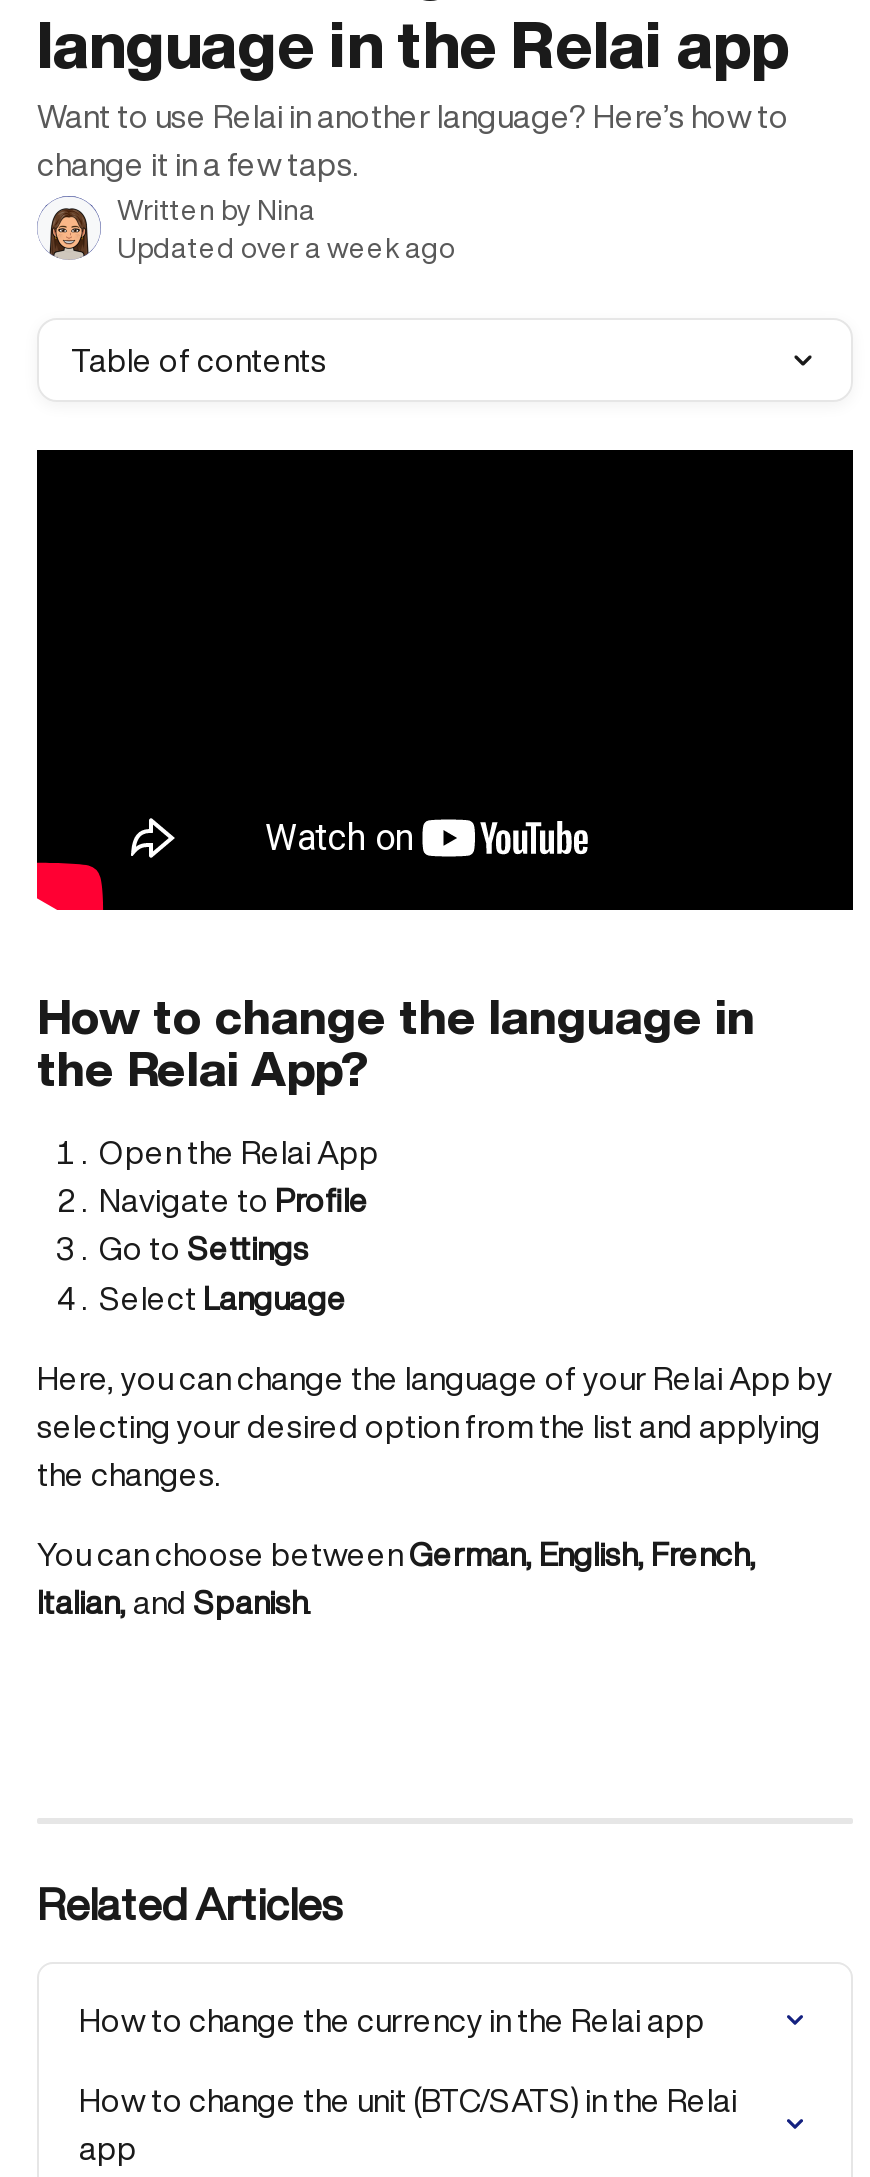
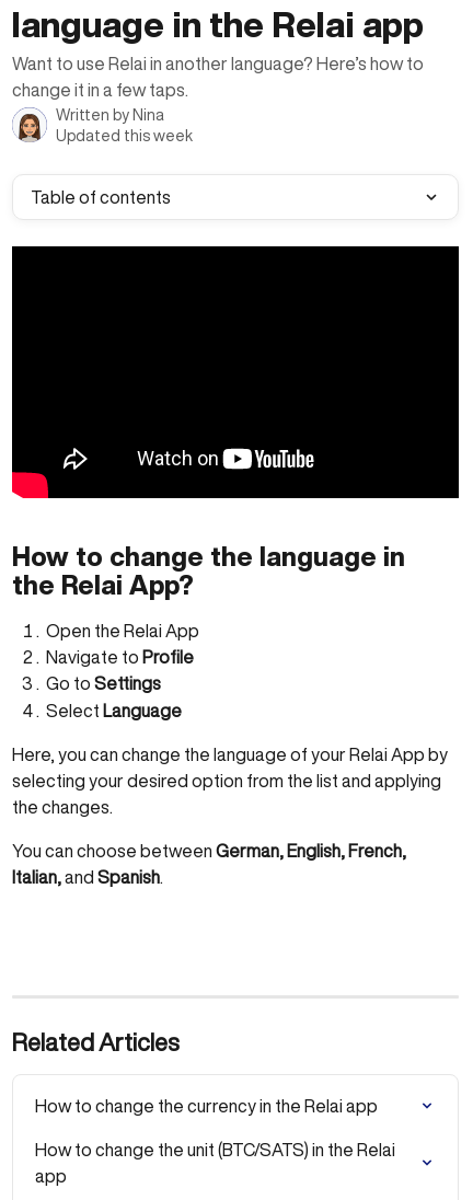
[117,234,455,262] Updated over a week ago -> [56,128,193,143] Updated this week

